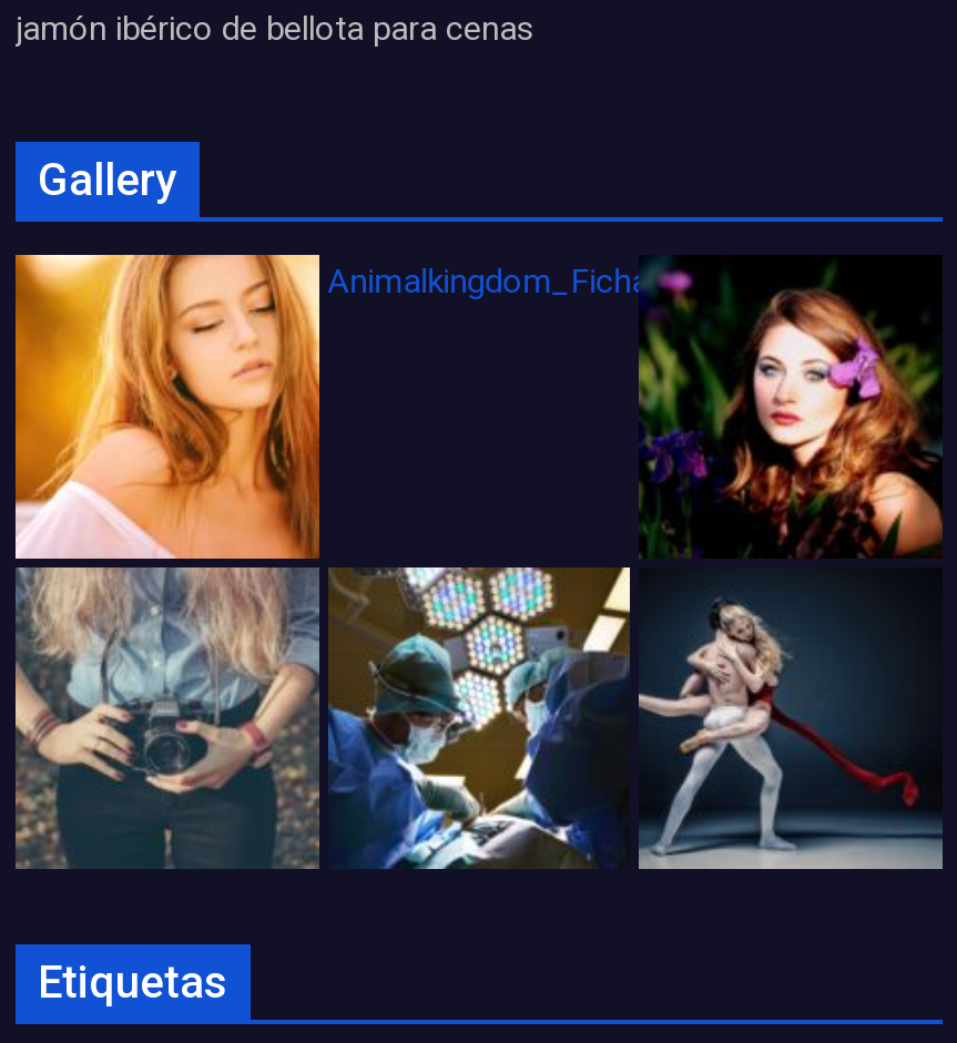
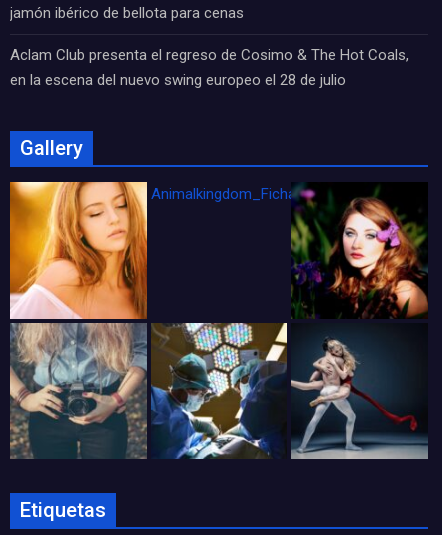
none -> [10,46,409,89] Aclam Club presenta el regreso de Cosimo & The Hot Coals, | en la escena del nuevo swing europeo el 28 de julio

